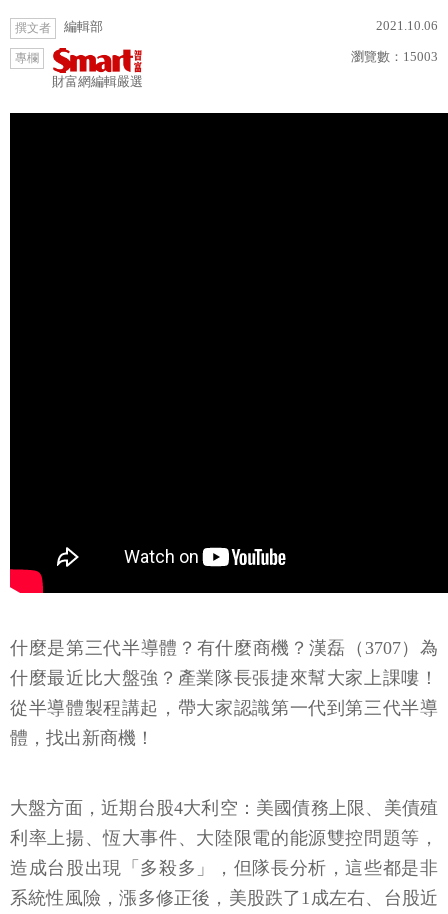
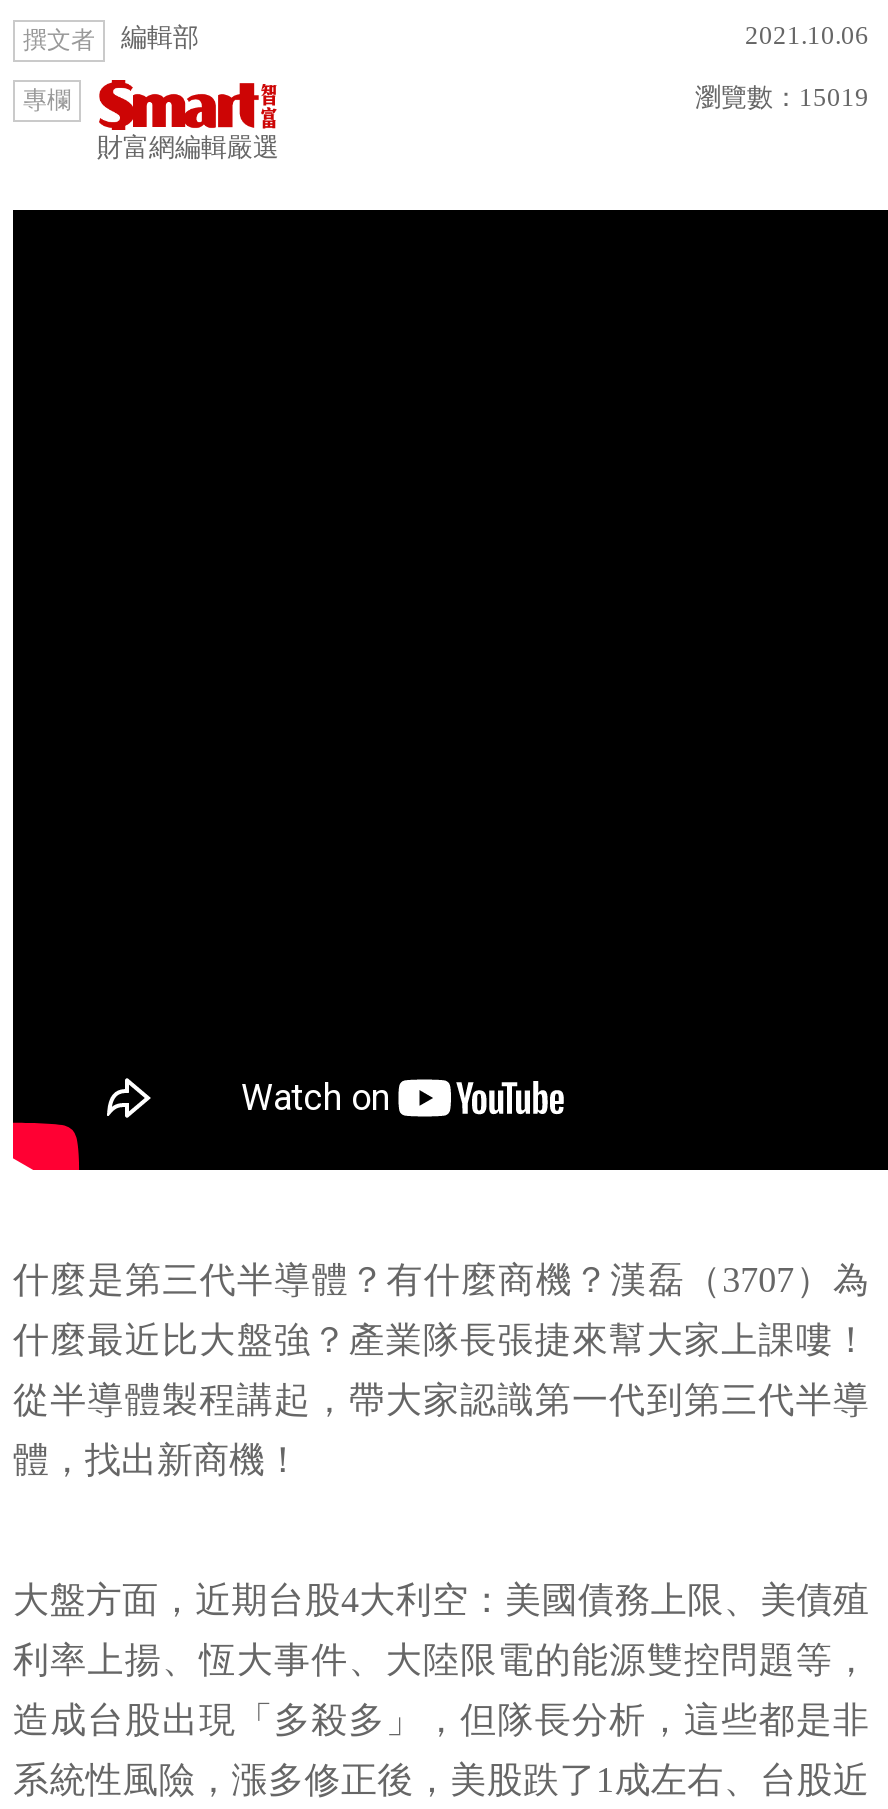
[351,49,438,64] 瀏覽數：15003 -> [695,82,869,112] 瀏覽數：15019

